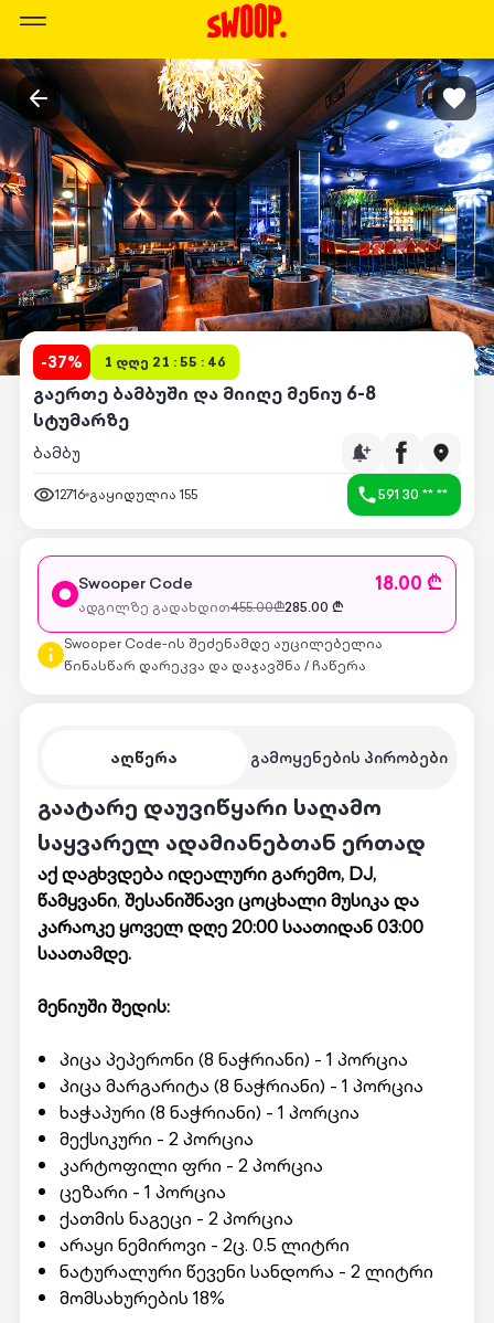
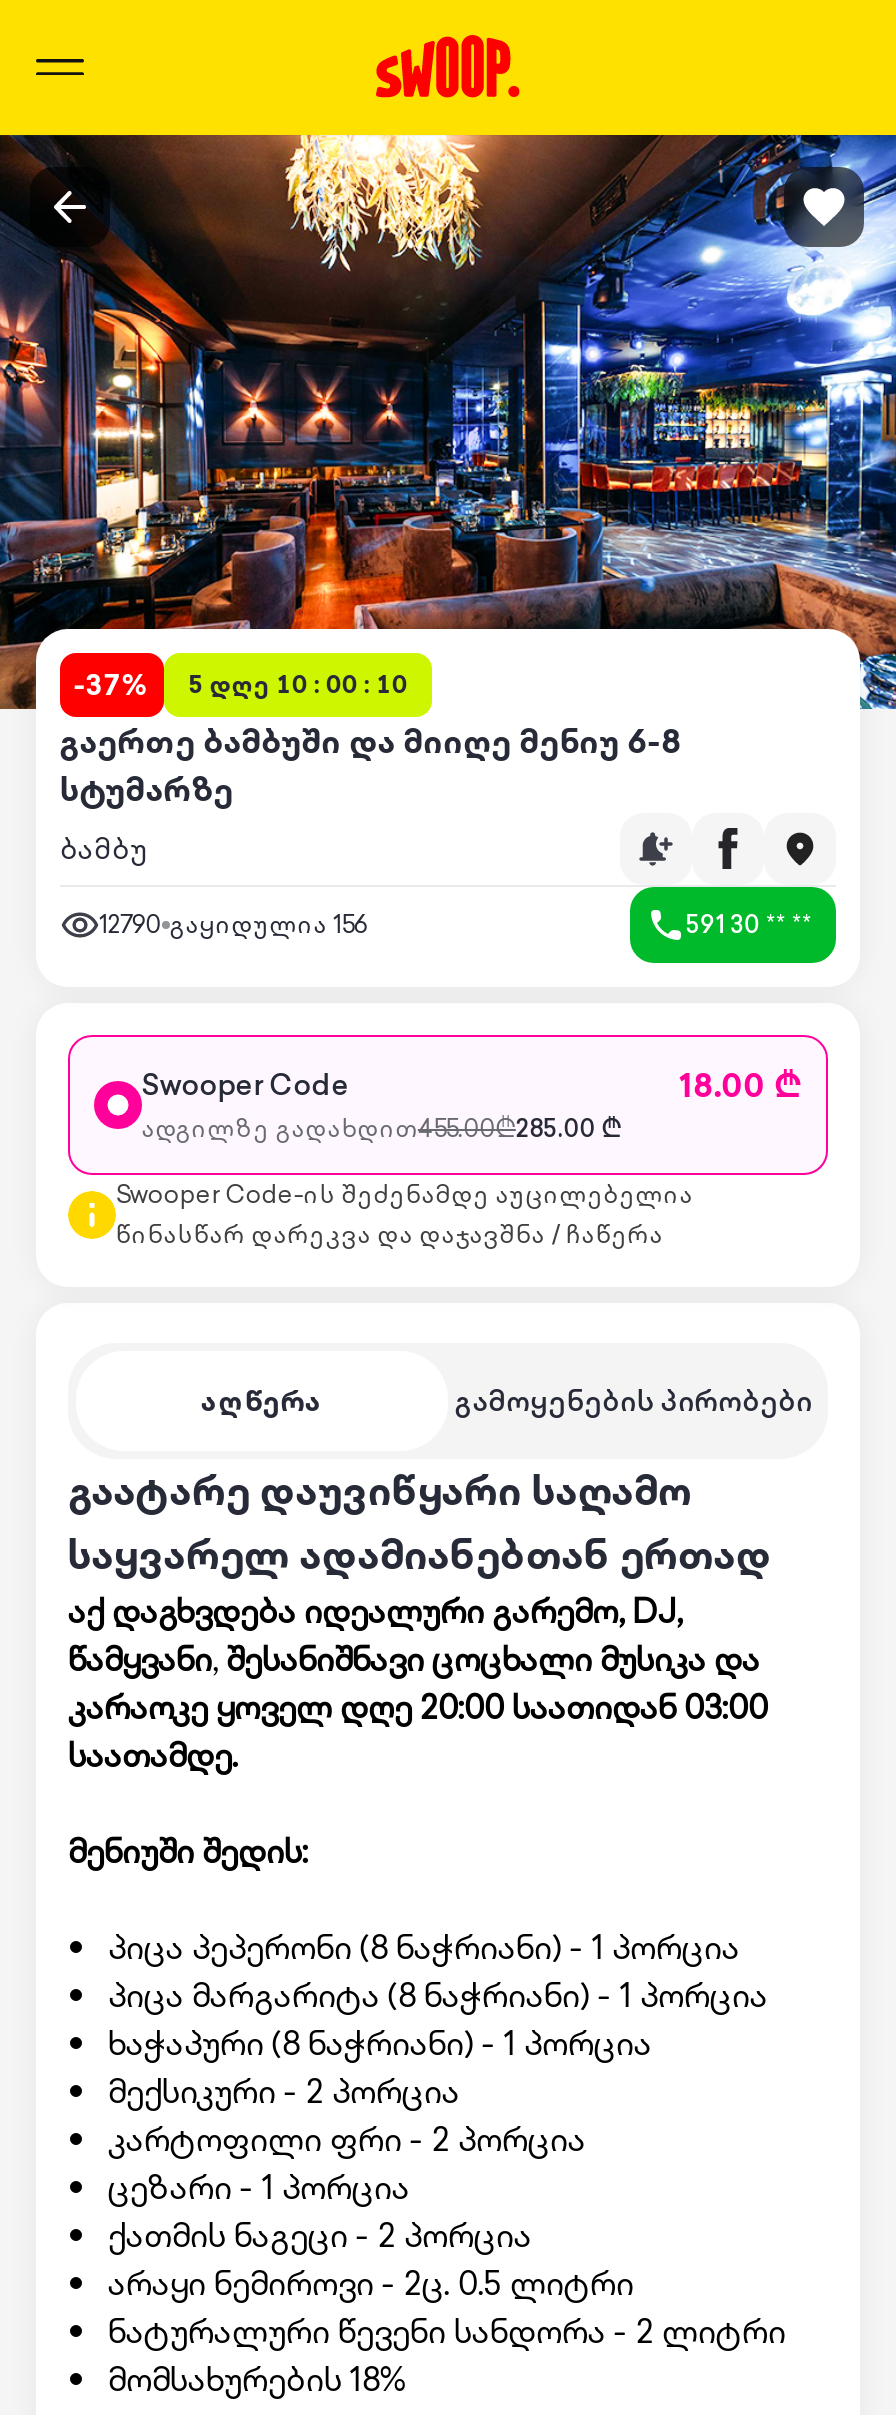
[41,351,226,373] -37% 1 დღე 21 : 55 : 46 -> [74,665,408,705] -37% 5 დღე 10 : 00 : 10
[55,485,197,504] 12716 გაყიდულია 155 -> [100,907,368,941] 12790 გაყიდულია 156

